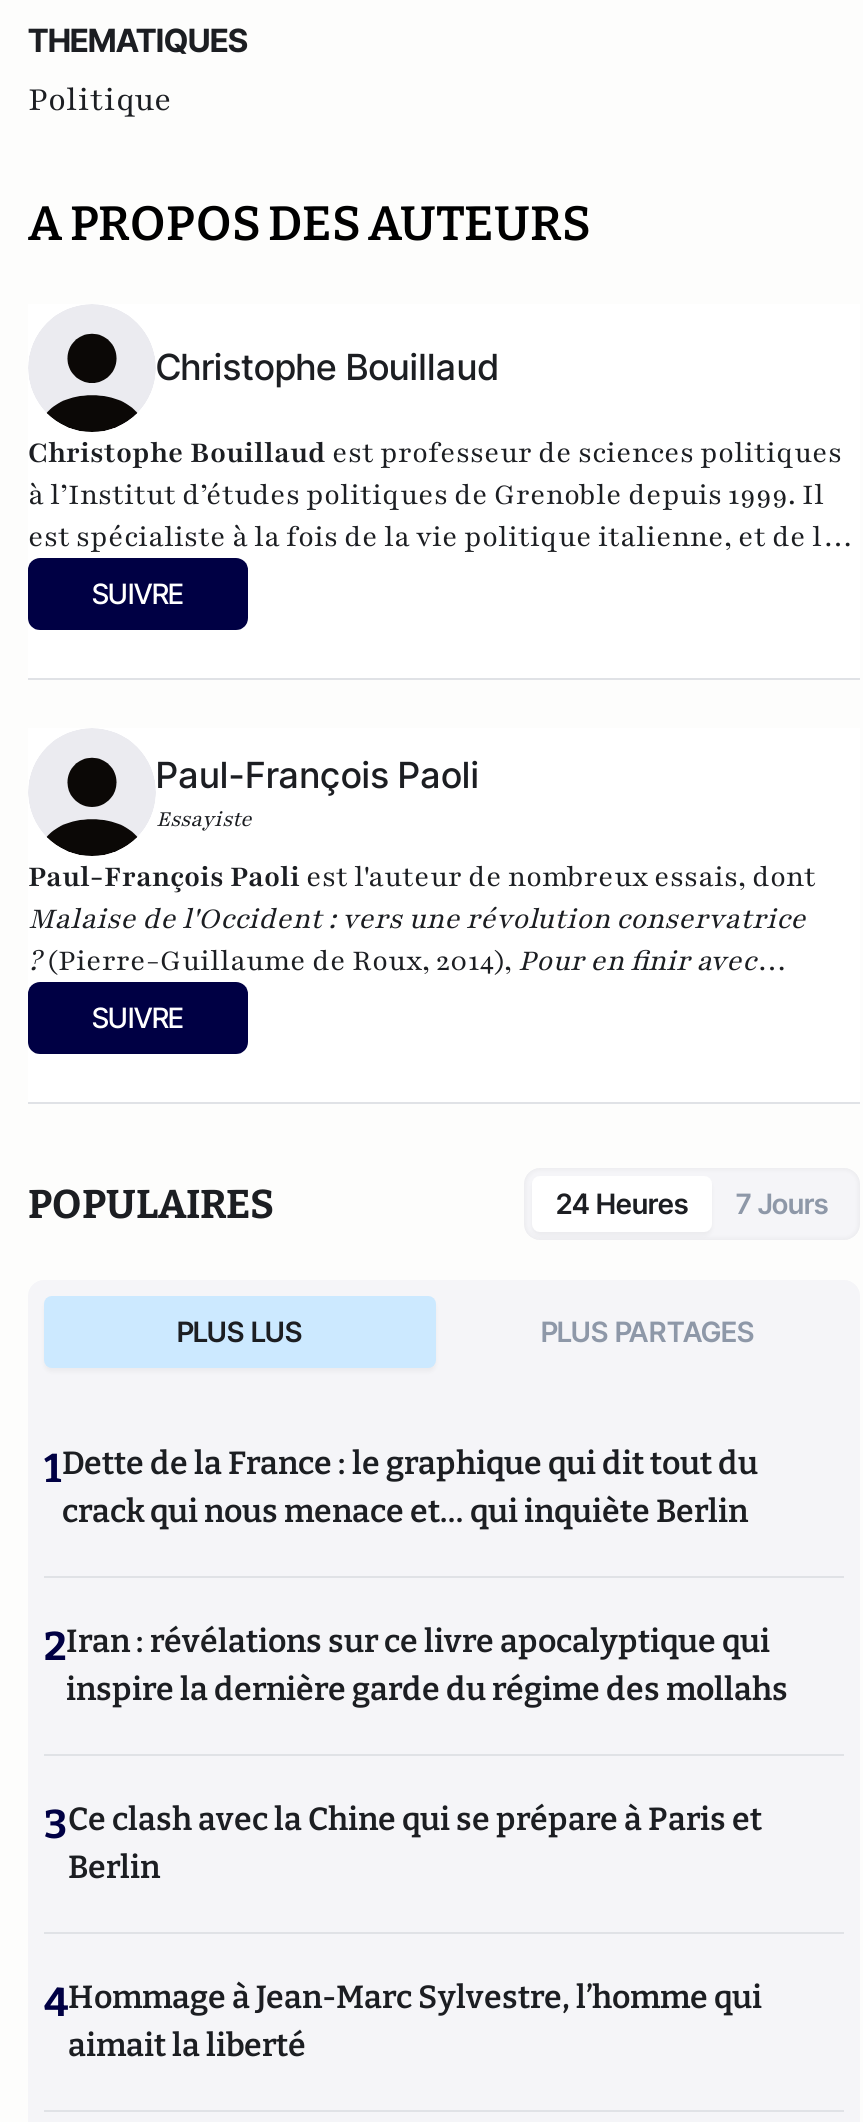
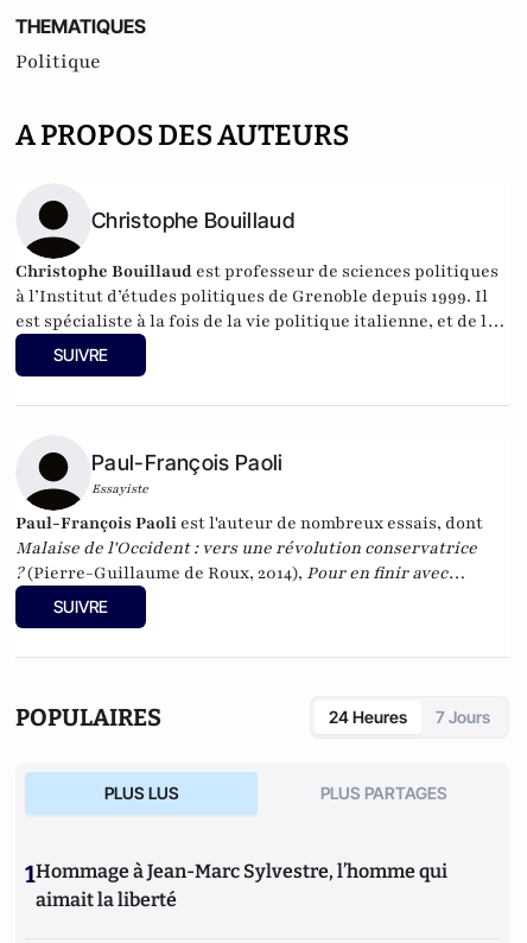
[44,1444,788,2026] 1Dette de la France : le graphique qui dit tout du | crack qui nous menace et… qui inquiète Berlin | 2Iran : révélations sur ce livre apocalyptique qui | inspire la dernière garde du régime des mollahs | 3Ce clash avec la Chine qui se prépare à Paris et | Berlin | 4Hommage à Jean-Marc Sylvestre, l’homme qui -> [25,860,447,888] 1Hommage à Jean-Marc Sylvestre, l’homme qui

